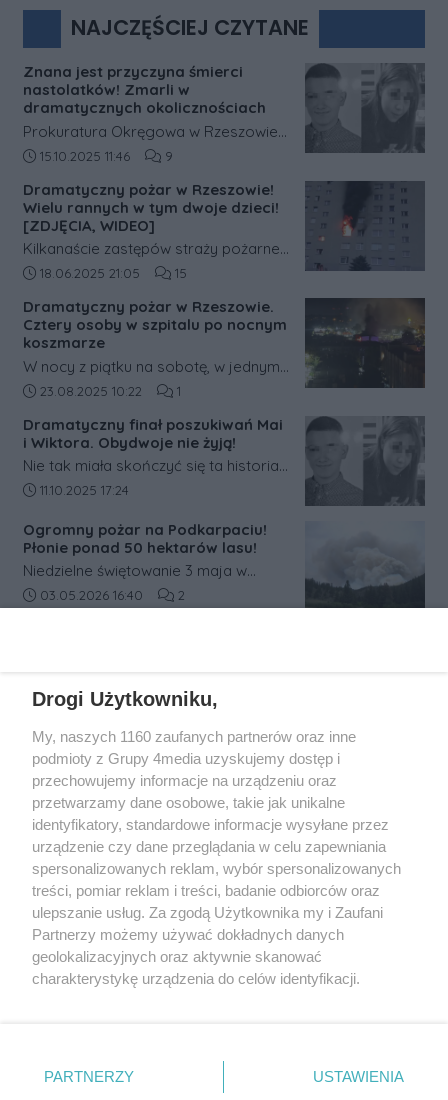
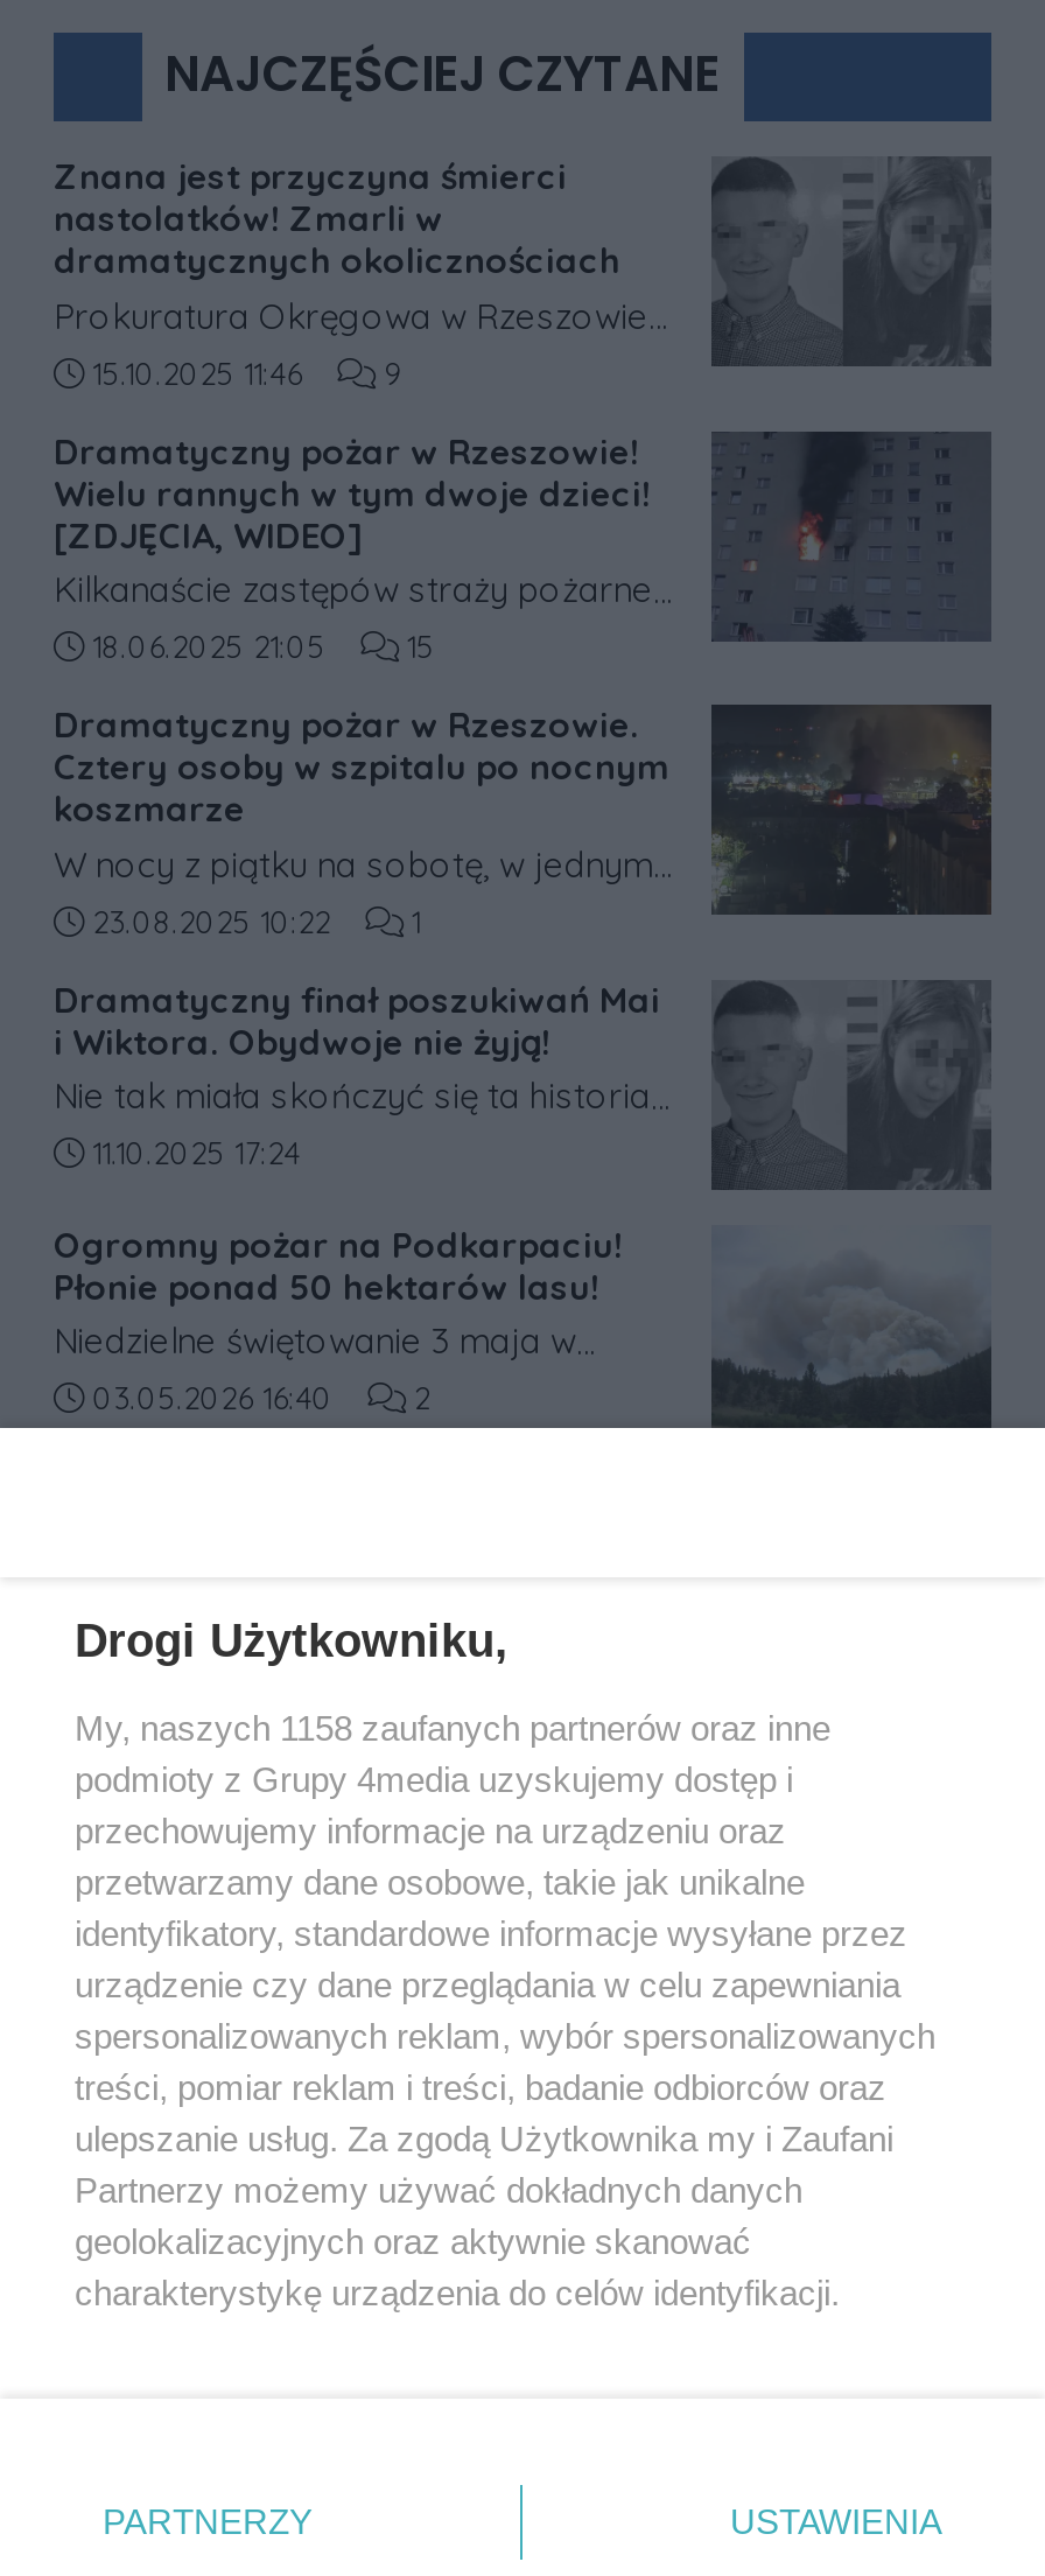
[32,728,356,745] My, naszych 1160 zaufanych partnerów oraz inne -> [75,1708,830,1748] My, naszych 1158 zaufanych partnerów oraz inne

